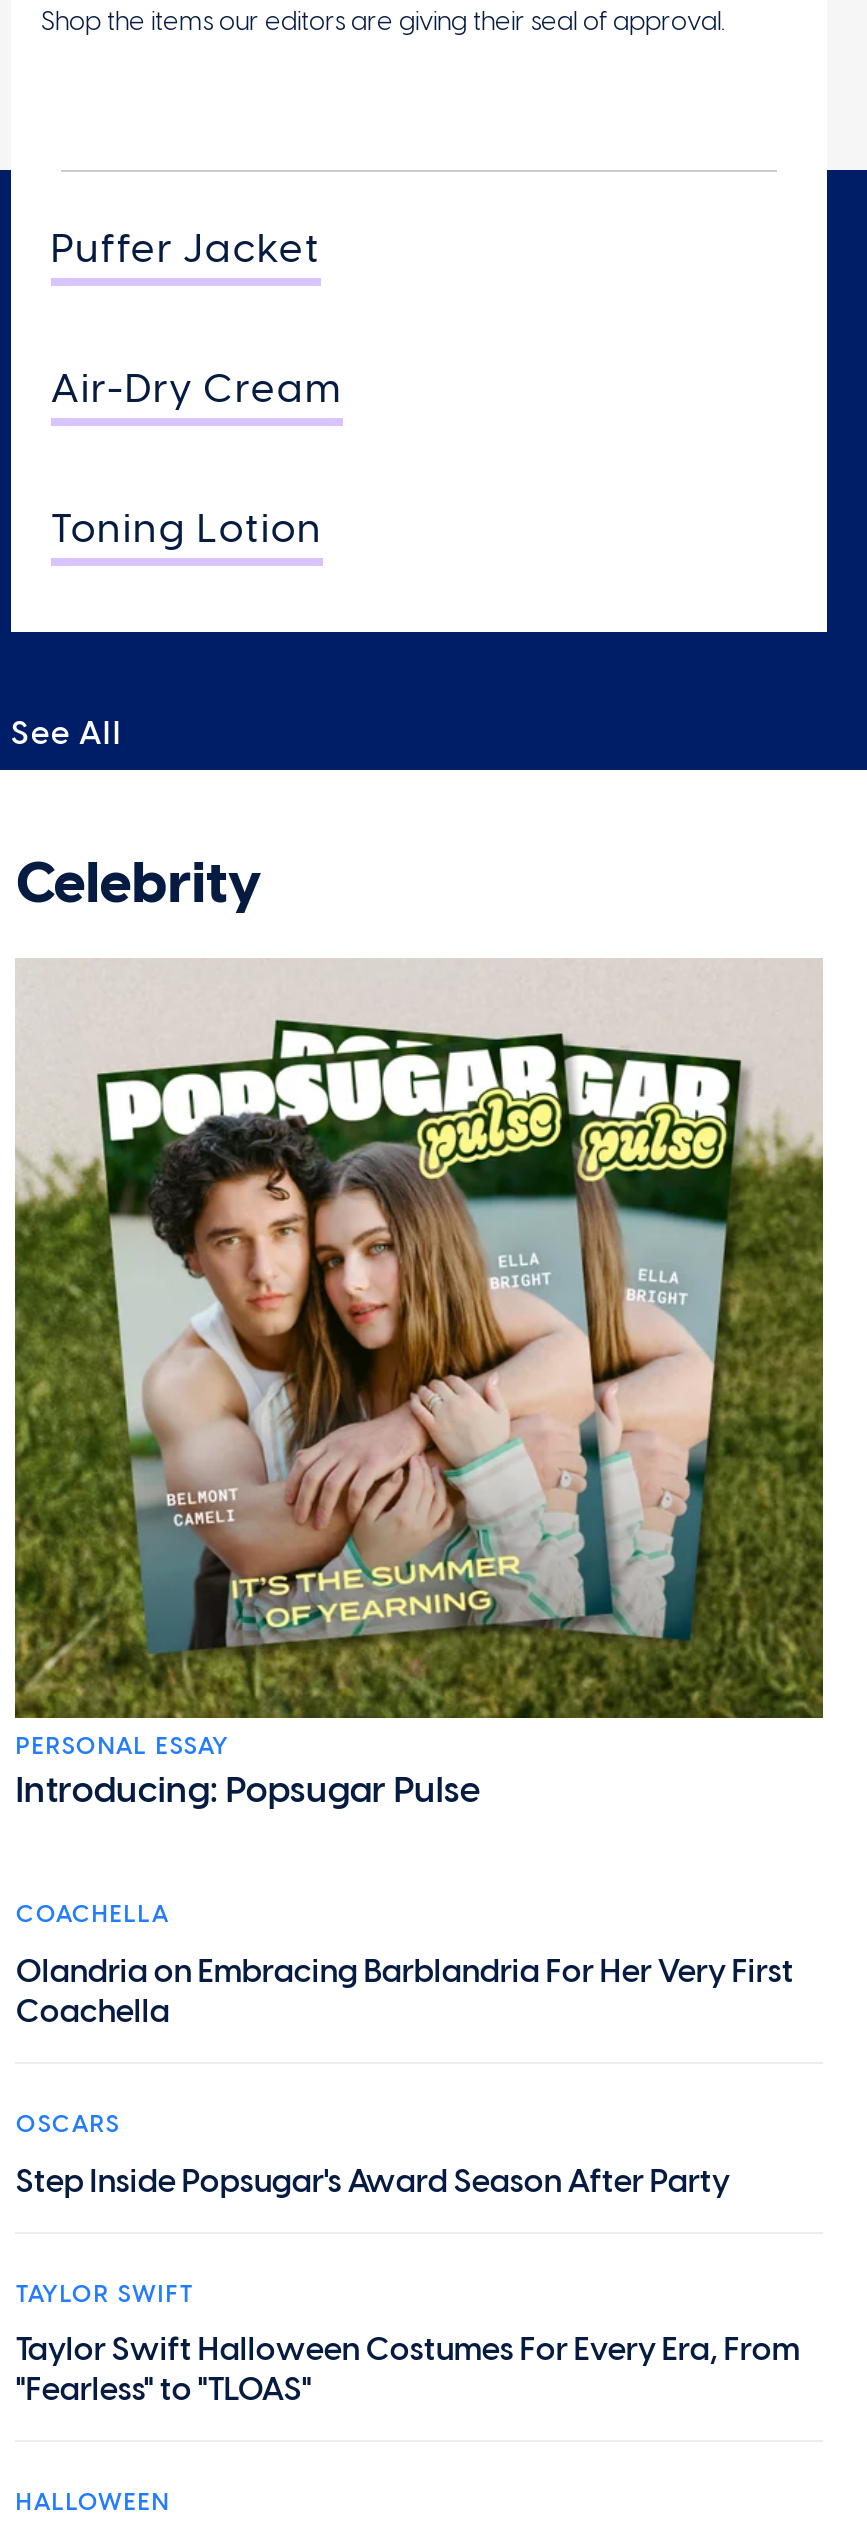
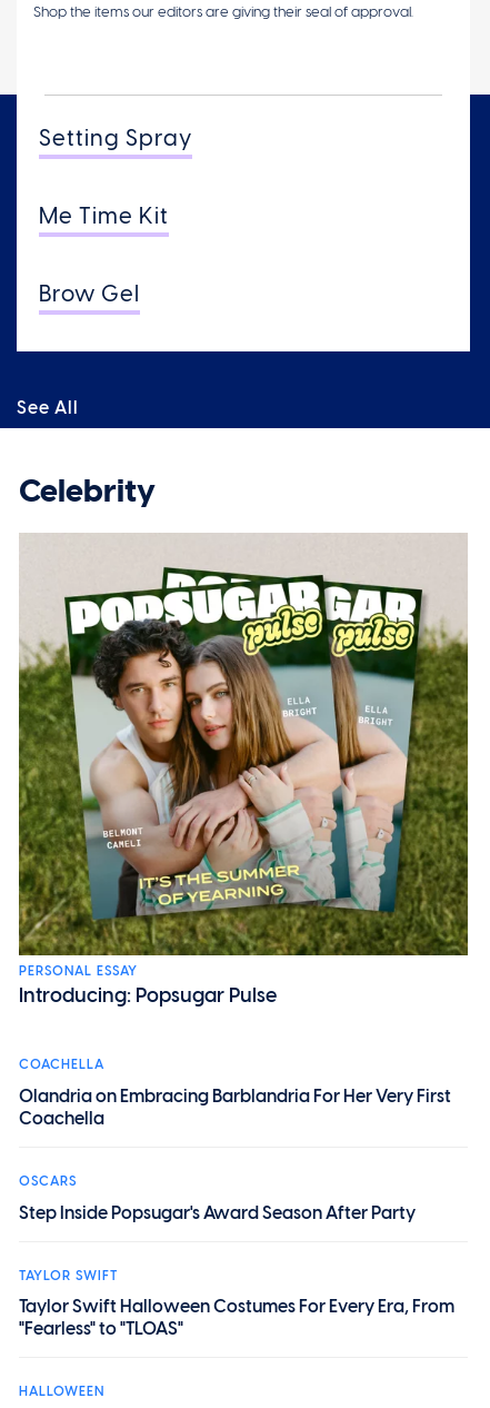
[51,224,321,272] Puffer Jacket -> [39,124,192,151] Setting Spray
[51,364,343,412] Air-Dry Cream -> [39,202,169,229] Me Time Kit
[51,504,323,552] Toning Lotion -> [39,280,140,307] Brow Gel

